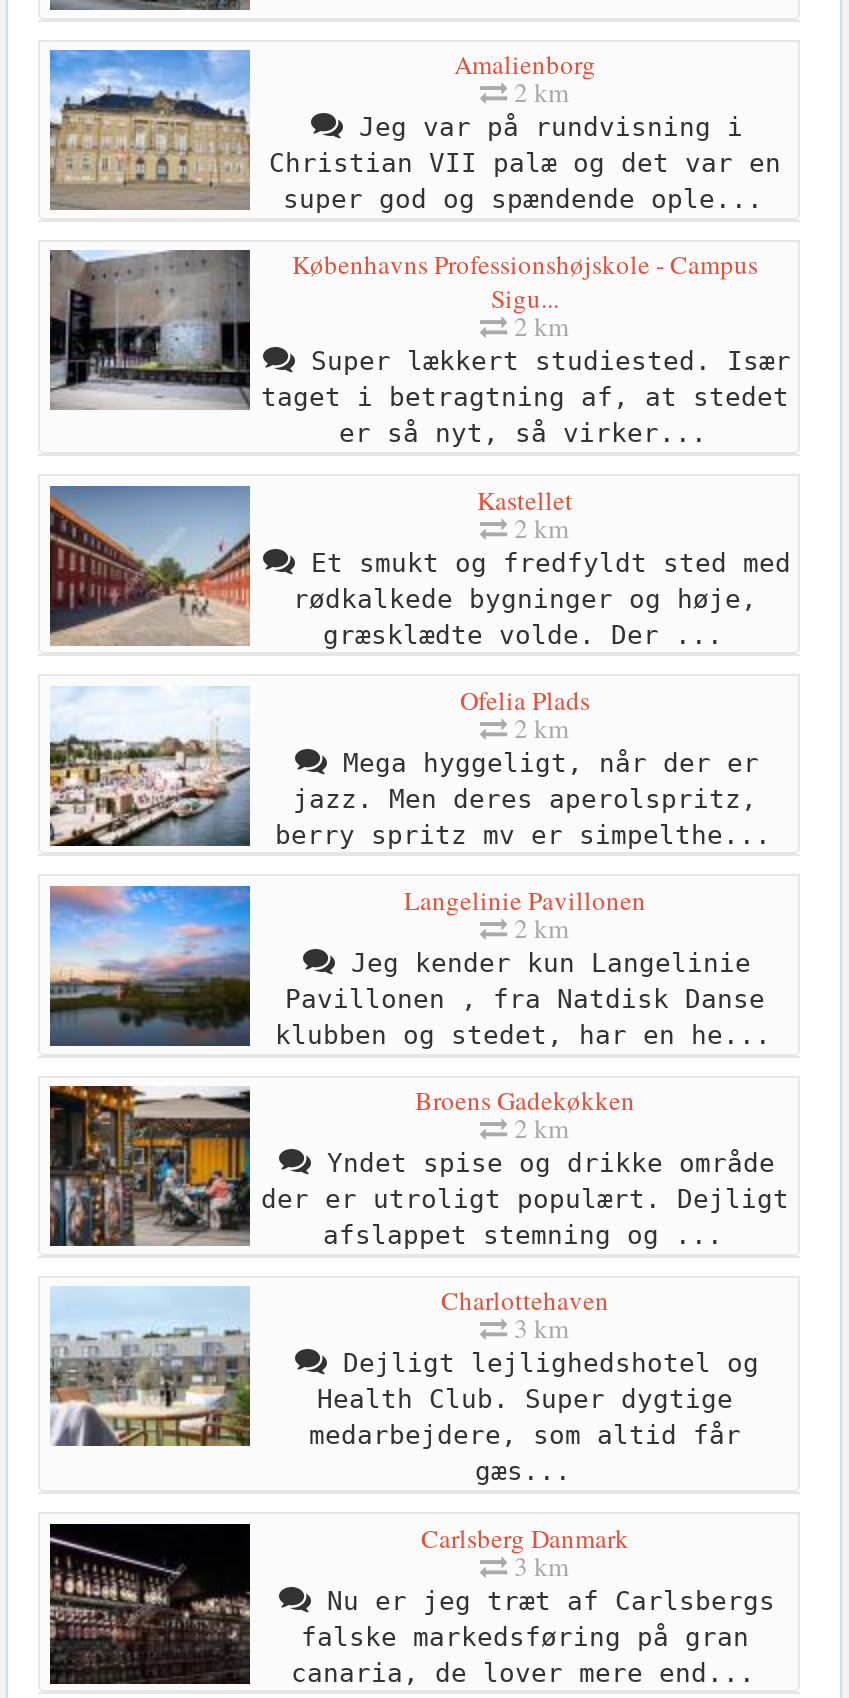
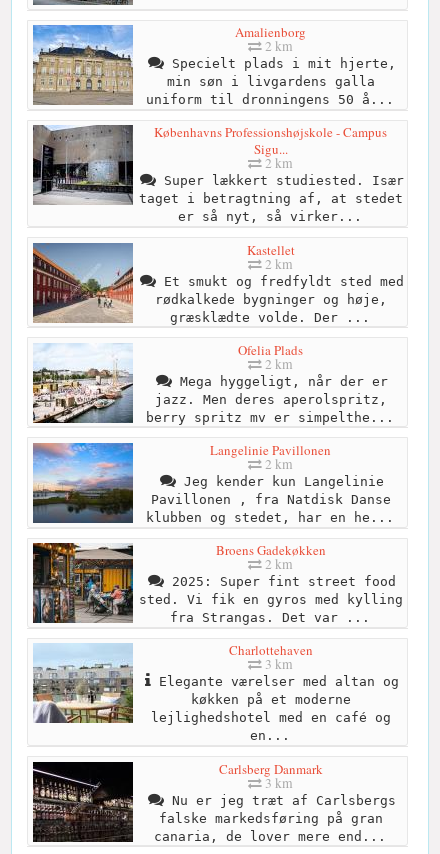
[269,112,781,214] Jeg var på rundvisning i | Christian VII palæ og det var en | super god og spændende ople... -> [145,56,395,107] Specielt plads i mit hjerte, | min søn i livgardens galla | uniform til dronningens 50 å...
[261,1148,789,1250] Yndet spise og drikke område | der er utroligt populært. Dejligt | afslappet stemning og ... -> [138,574,402,625] 2025: Super fint street food | sted. Vi fik en gyros med kylling | fra Strangas. Det var ...
[309,1349,759,1487] Dejligt lejlighedshotel og | Health Club. Super dygtige | medarbejdere, som altid får | gæs... -> [150,674,398,743] Elegante værelser med altan og | køkken på et moderne | lejlighedshotel med en café og | en...

